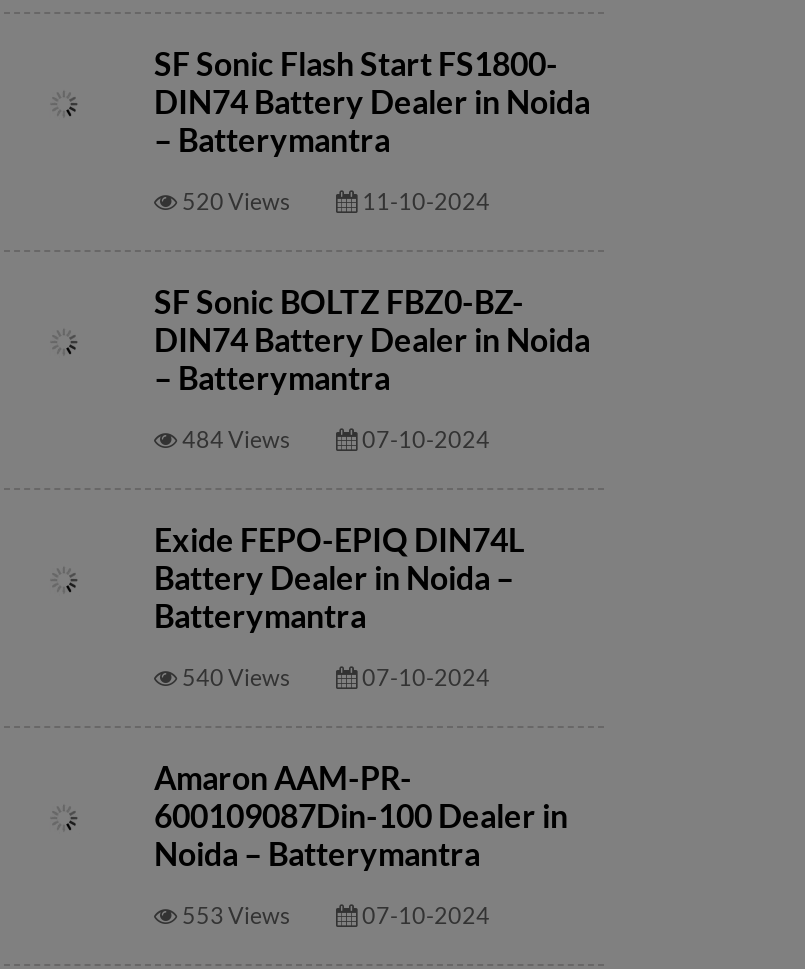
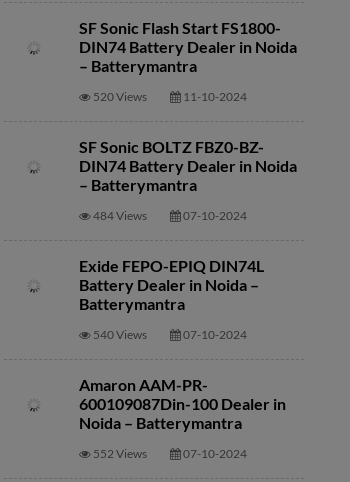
[178,902,290,928] 553 Views -> [91,447,147,460] 552 Views

